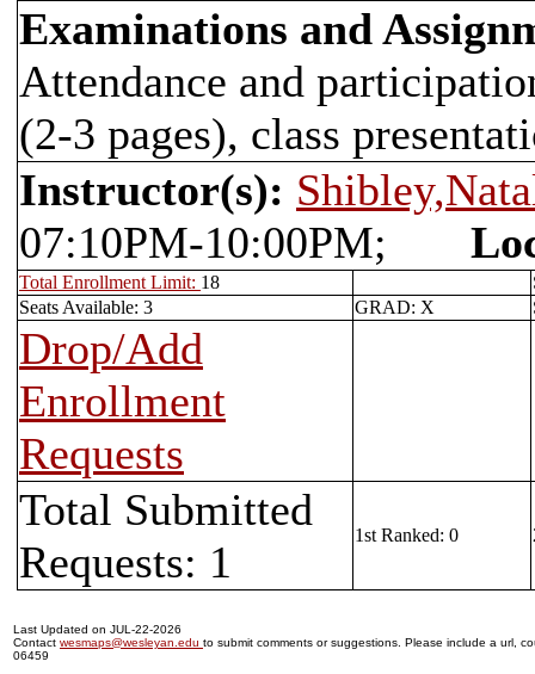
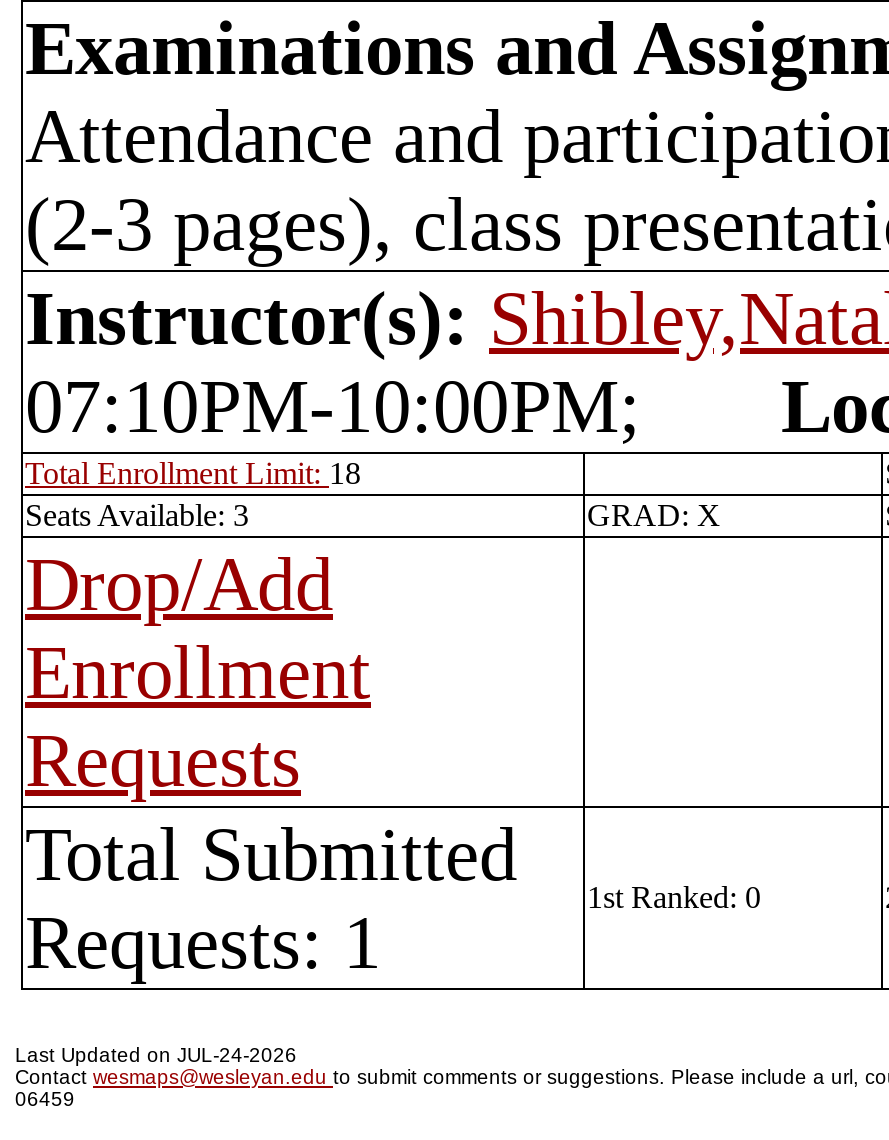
[13,623,182,636] Last Updated on JUL-22-2026 -> [15,1044,297,1066] Last Updated on JUL-24-2026

